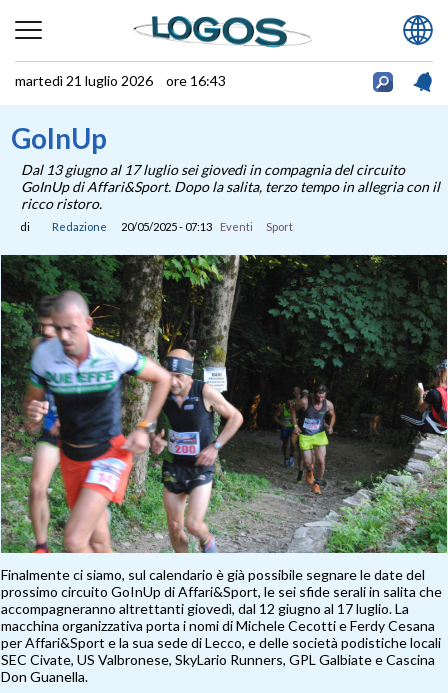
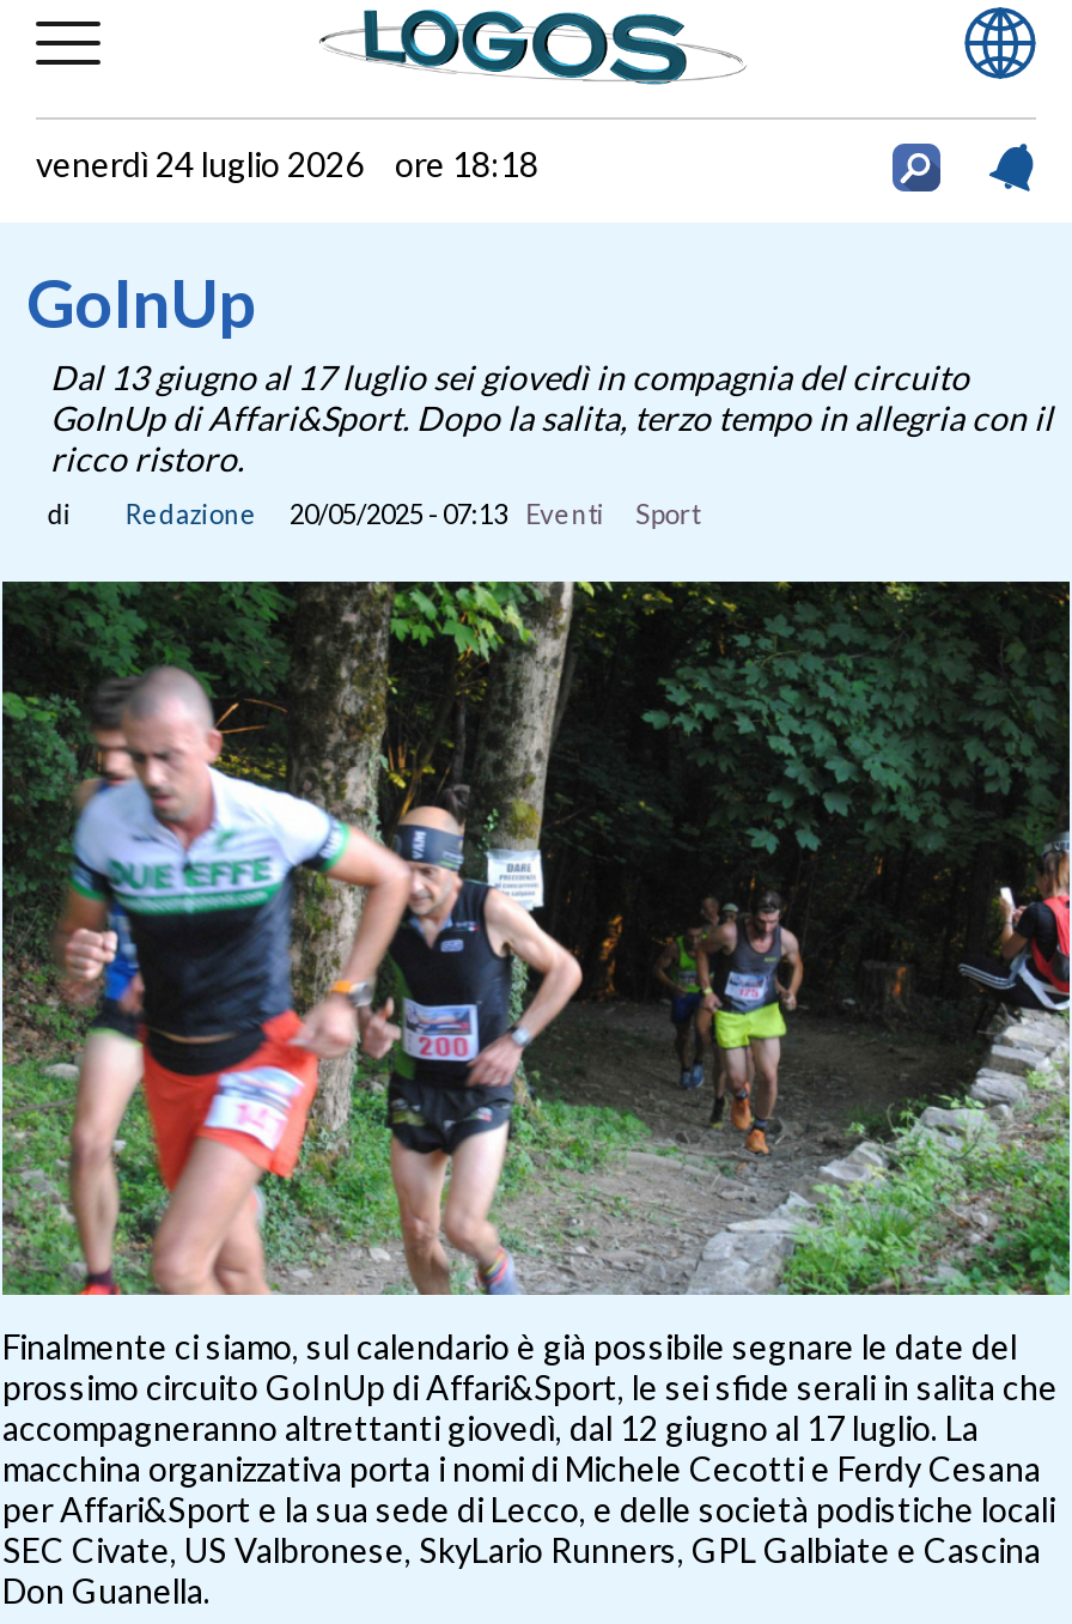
[15,71,226,88] martedì 21 luglio 2026 ore 16:43 -> [36,142,538,183] venerdì 24 luglio 2026 ore 18:18

